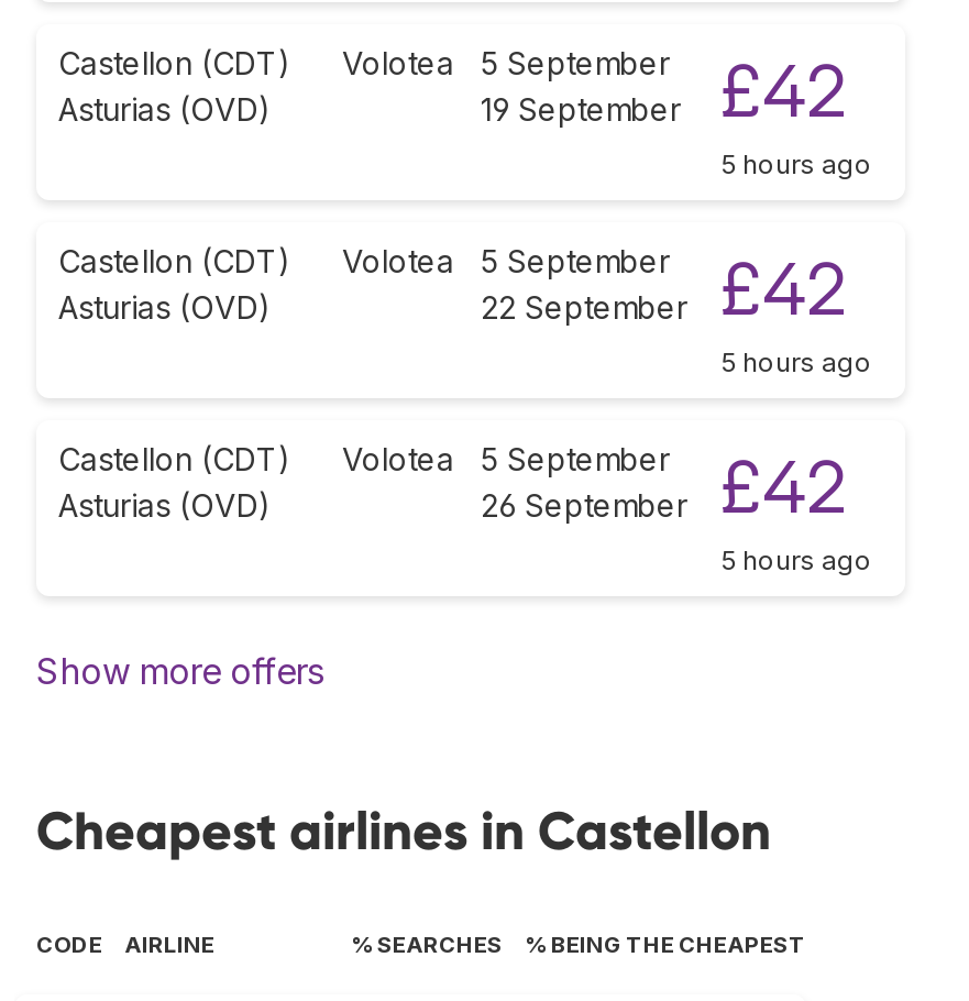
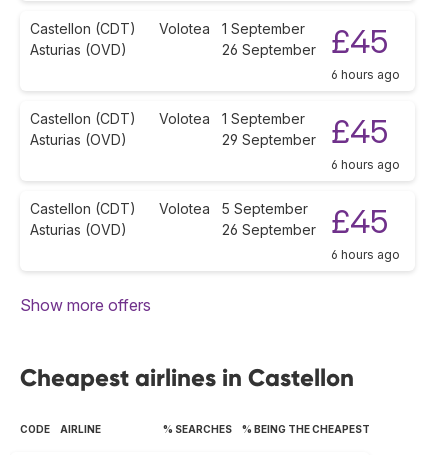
[481,43,670,81] 5 September -> [222,20,305,37] 1 September
[720,48,844,134] £42 -> [331,22,388,61] £45
[481,90,681,127] 19 September -> [222,41,316,58] 26 September
[720,147,872,180] 5 hours ago -> [331,67,400,82] 6 hours ago
[481,241,670,279] 5 September -> [222,110,305,127] 1 September
[720,246,844,332] £42 -> [331,112,388,151] £45
[481,288,687,325] 22 September -> [222,131,316,148] 29 September
[720,345,872,378] 5 hours ago -> [331,157,400,172] 6 hours ago
[58,439,844,530] Castellon (CDT) Volotea 5 September 26 September £42 -> [30,200,388,241] Castellon (CDT) Volotea 5 September 26 September £45
[720,543,872,576] 5 hours ago -> [331,247,400,262] 6 hours ago

